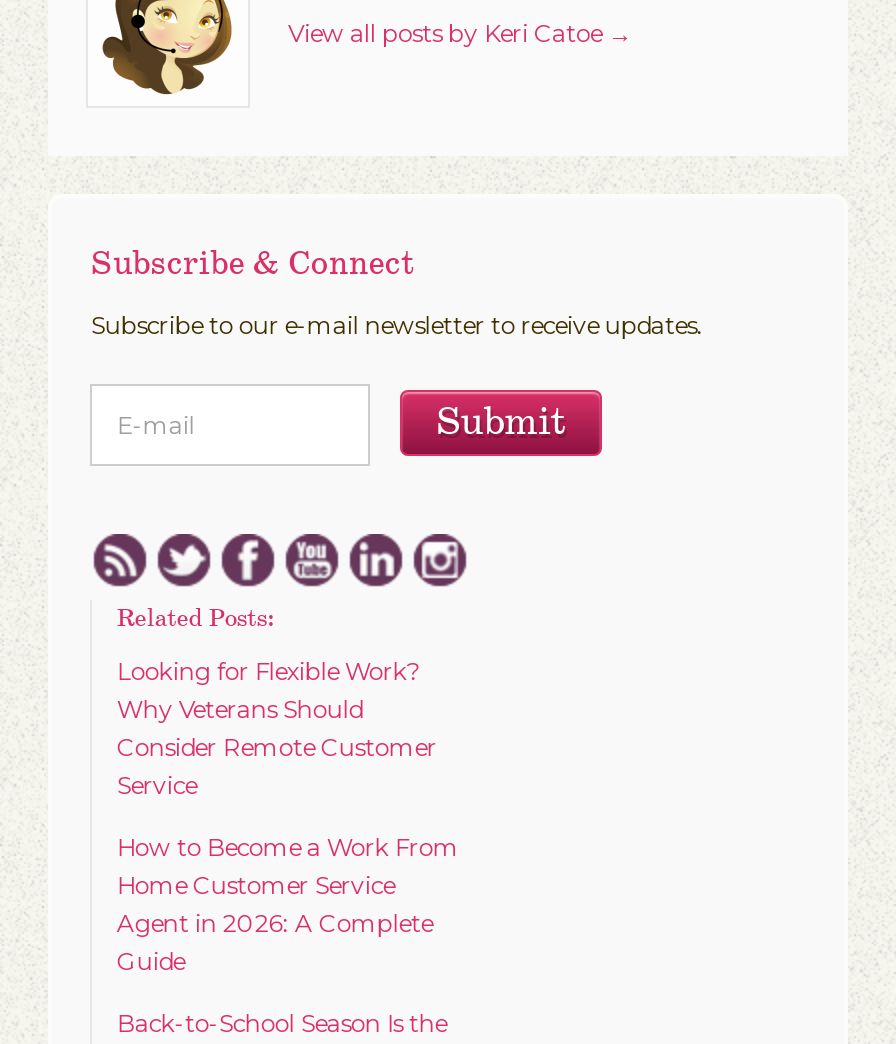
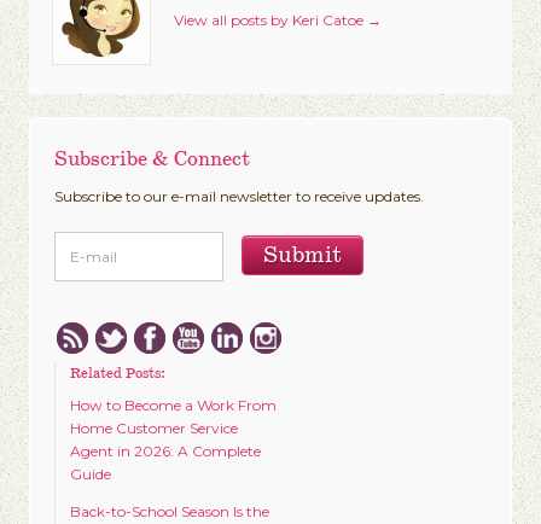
[117,656,437,800] Looking for Flexible Work? | Why Veterans Should | Consider Remote Customer | Service -> none

